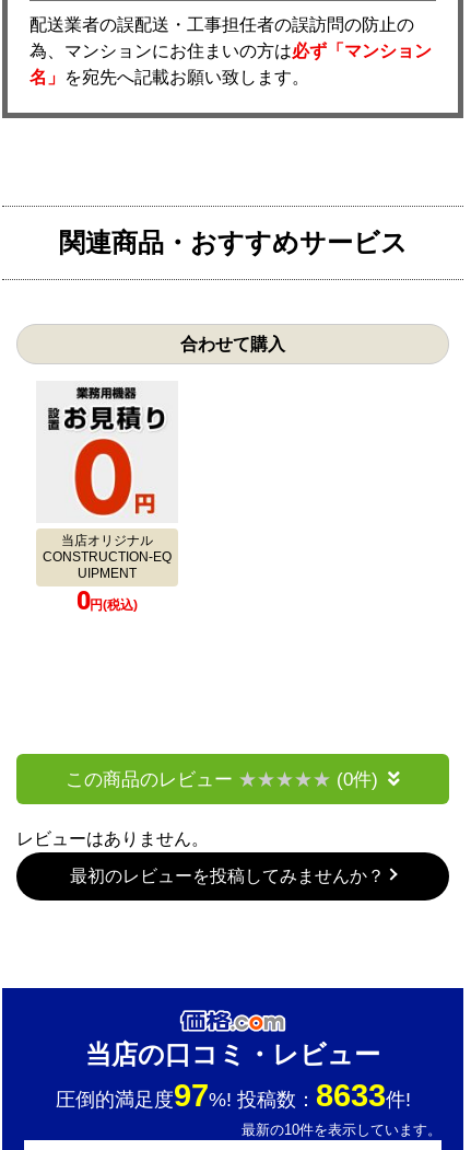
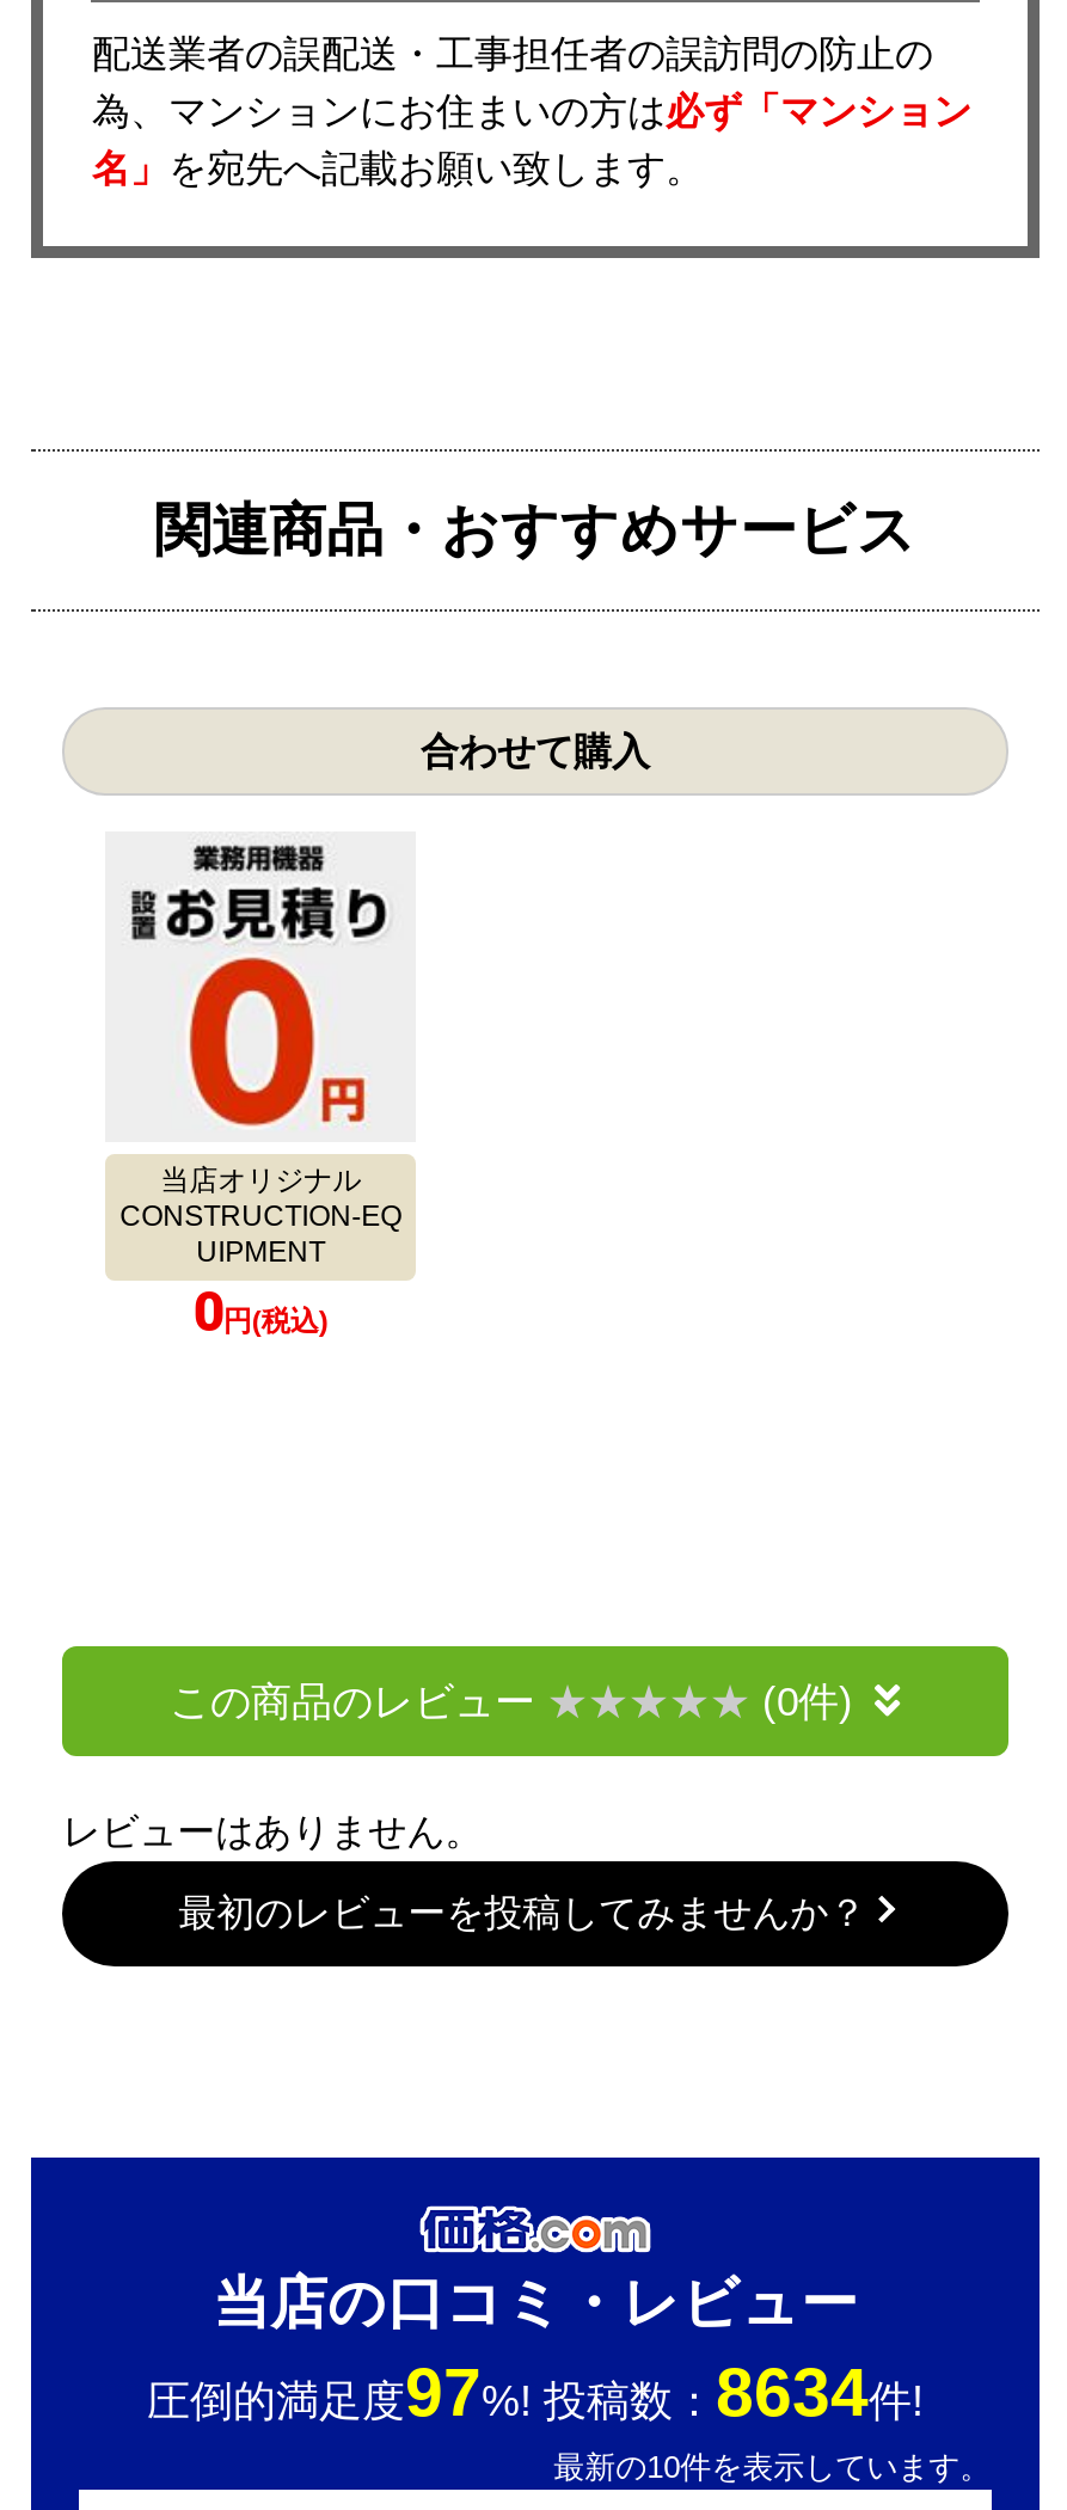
[55,1077,410,1112] 圧倒的満足度97%! 投稿数：8633件! -> [147,2353,924,2429] 圧倒的満足度97%! 投稿数：8634件!

